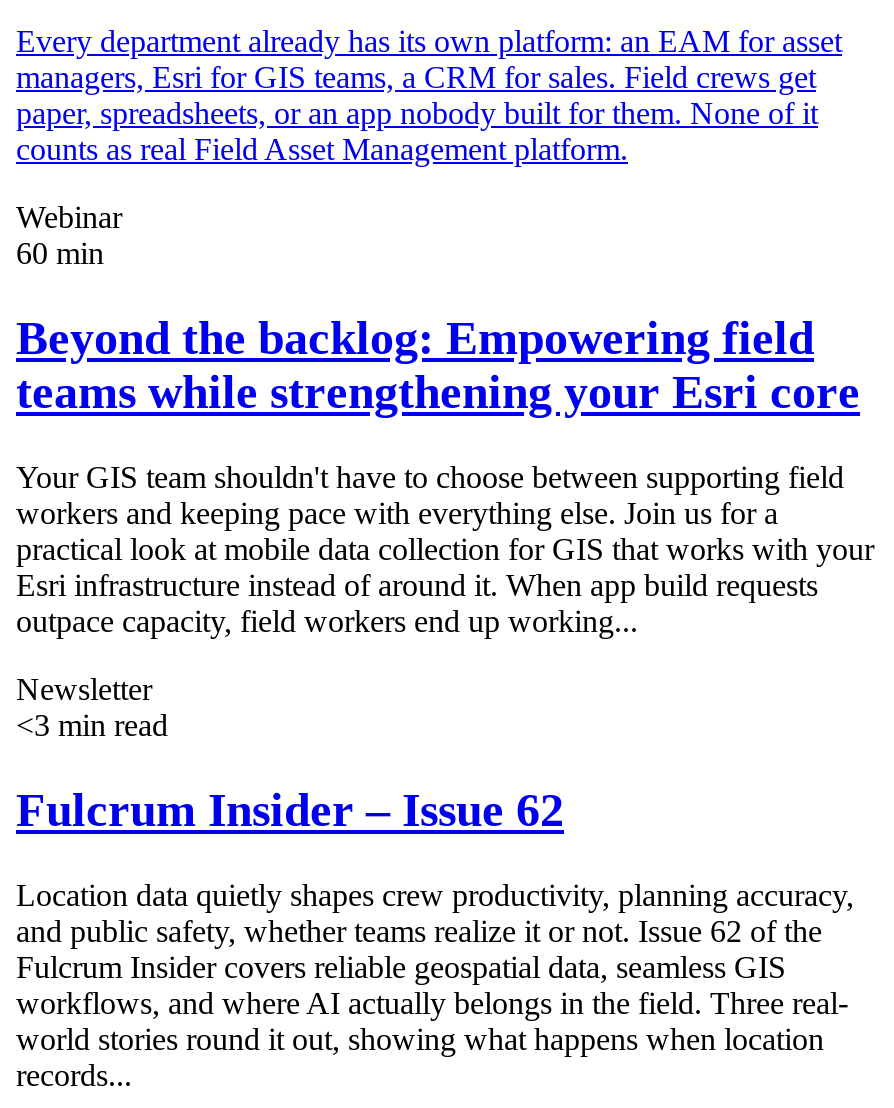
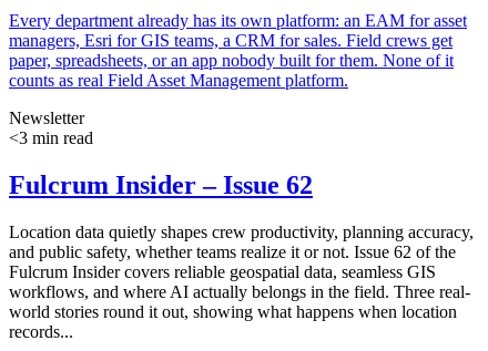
[16,201,874,638] Webinar | 60 min | Beyond the backlog: Empowering field | teams while strengthening your Esri core | Your GIS team shouldn't have to choose between supporting field | workers and keeping pace with everything else. Join us for a | practical look at mobile data collection for GIS that works with your | Esri infrastructure instead of around it. When app build requests | outpace capacity, field workers end up working... -> none

